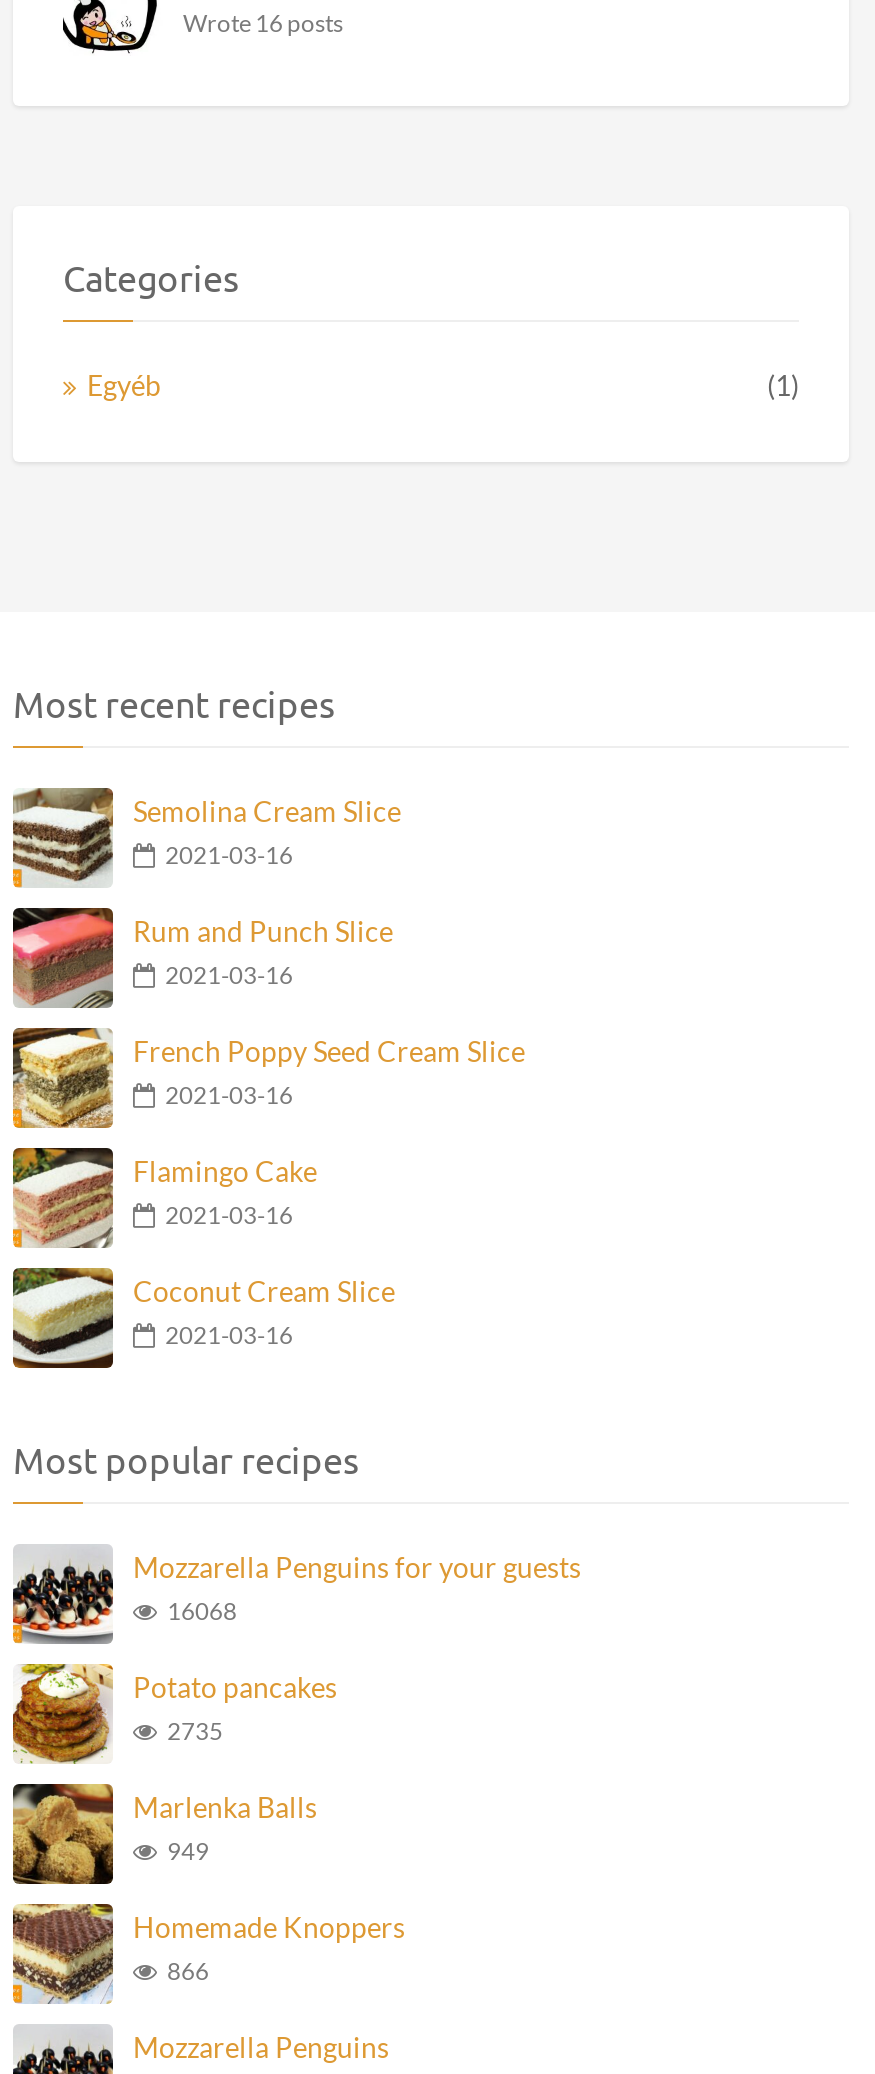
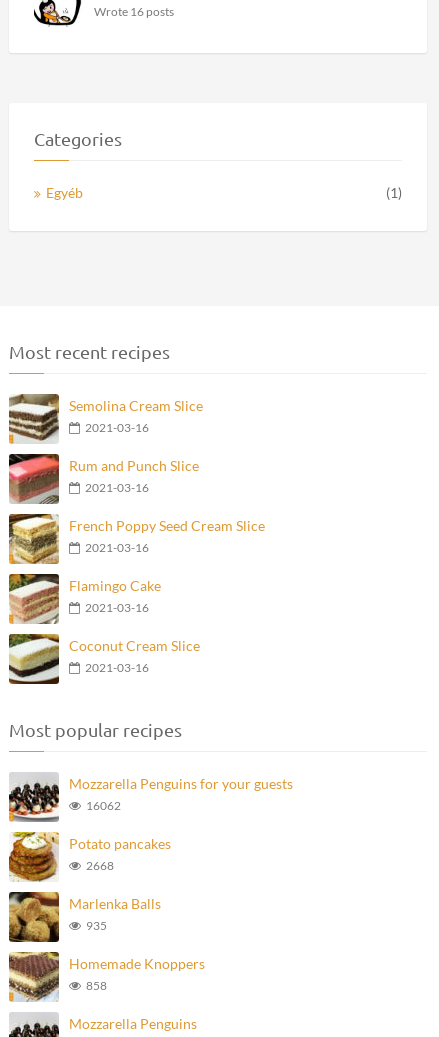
[167,1597,237,1627] 16068 -> [86,798,121,813] 16062
[167,1717,223,1747] 2735 -> [86,858,114,873] 2668
[167,1837,209,1867] 949 -> [86,918,107,933] 935
[167,1957,209,1987] 866 -> [86,978,107,993] 858

